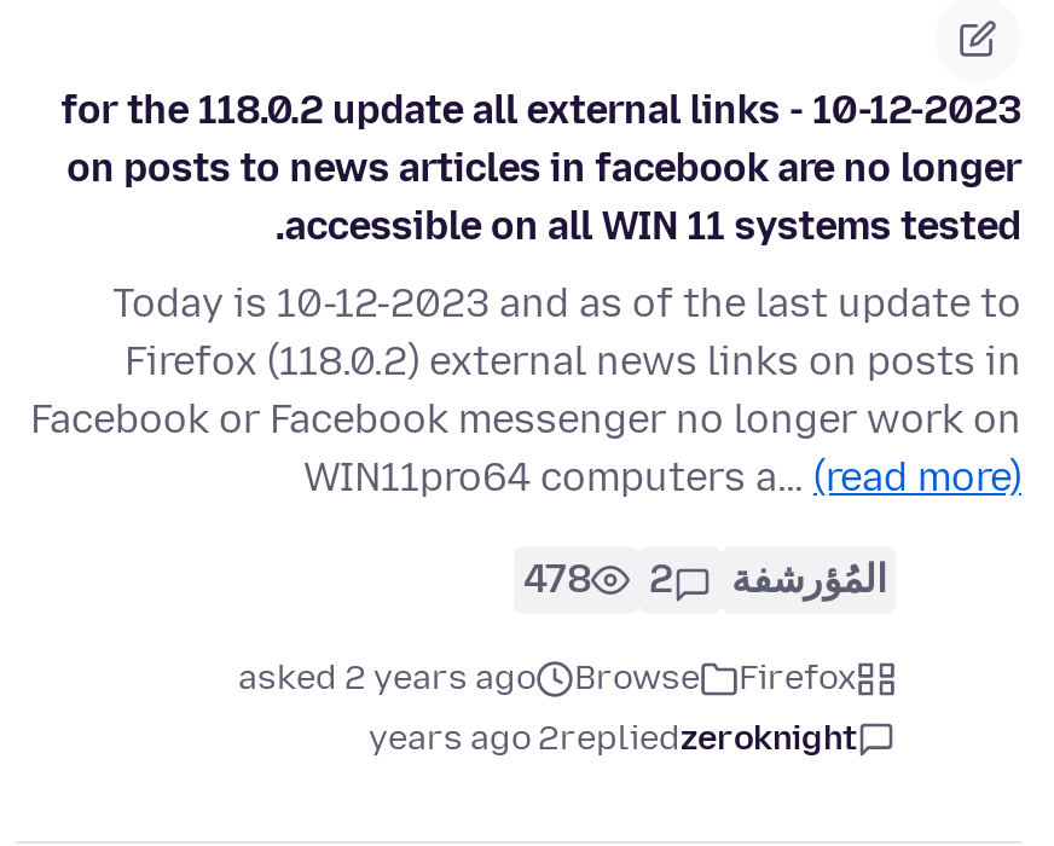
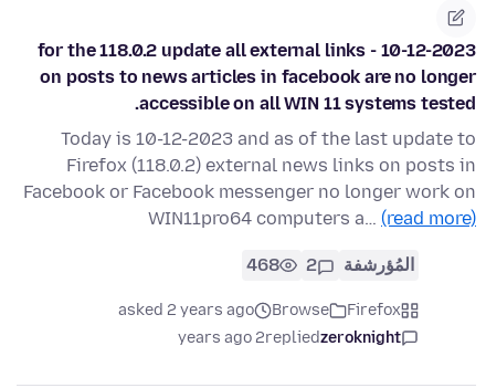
[523,557,886,603] المُؤرشفة 2 478 -> [246,255,414,276] المُؤرشفة 2 468

